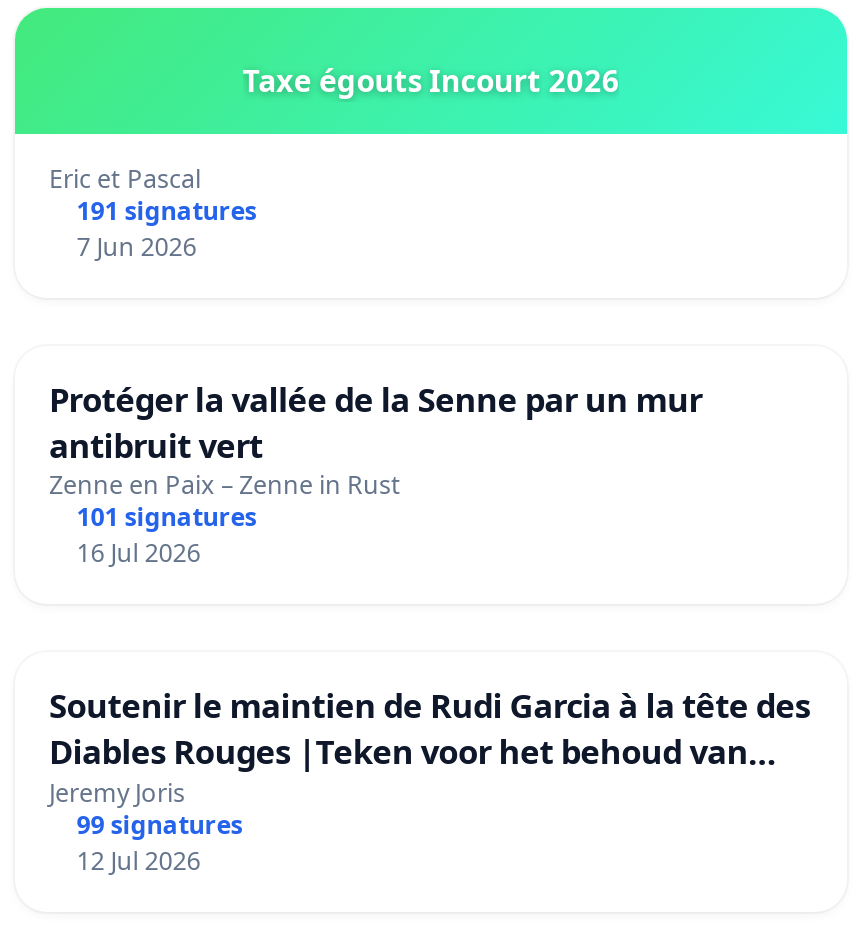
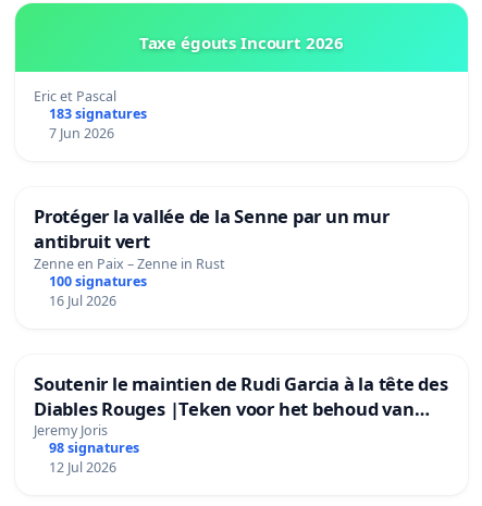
[77,194,257,228] 191 signatures -> [49,104,147,123] 183 signatures
[77,501,257,535] 101 signatures -> [49,272,147,290] 100 signatures
[77,809,243,843] 99 signatures -> [49,439,139,458] 98 signatures

